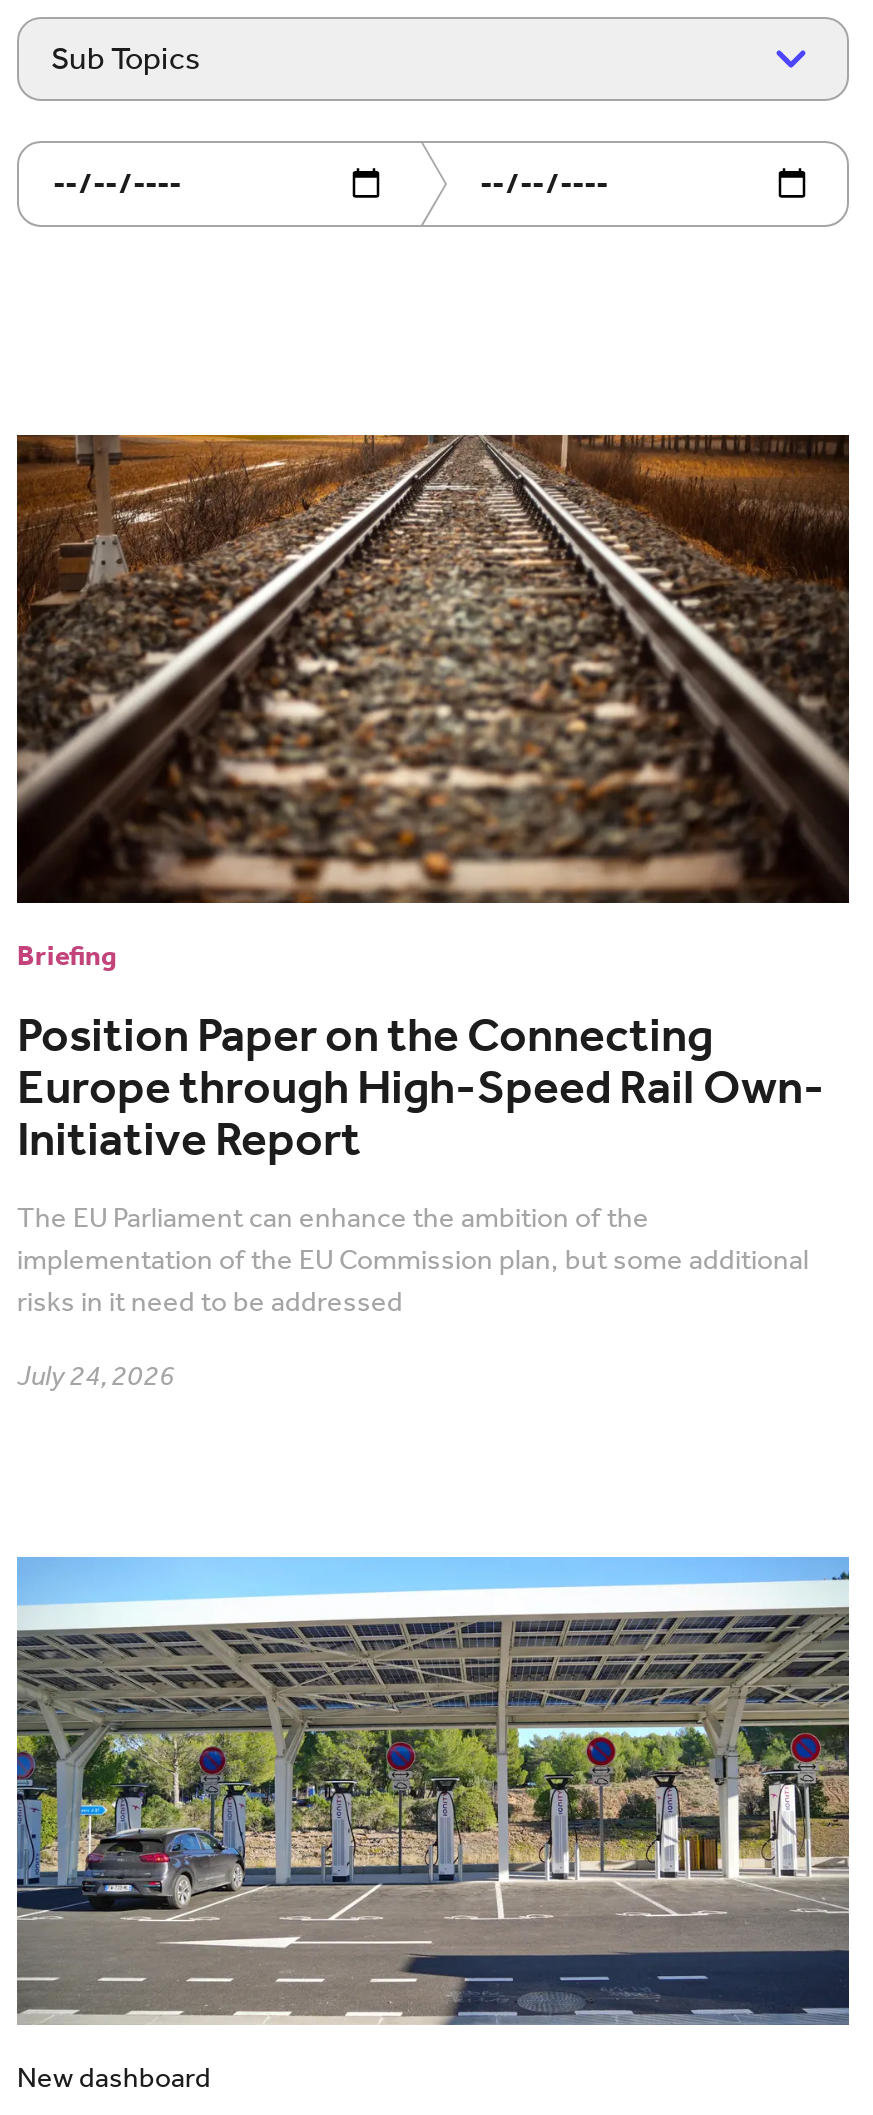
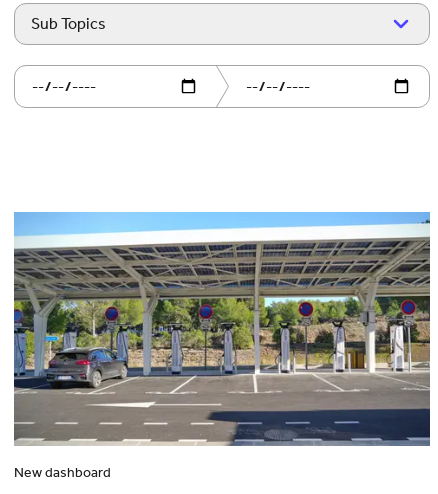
[15,433,851,1393] [image] | Briefing | Position Paper on the Connecting | Europe through High-Speed Rail Own- | Initiative Report | The EU Parliament can enhance the ambition of the | implementation of the EU Commission plan, but some additional | risks in it need to be addressed | July 24, 2026 -> none

